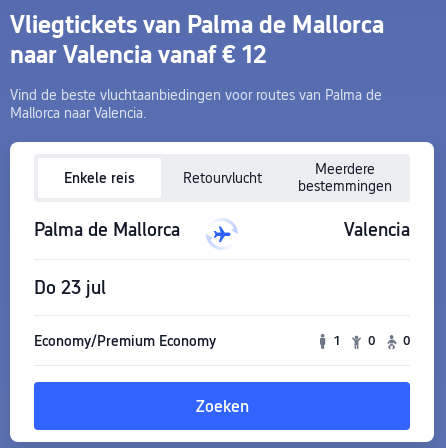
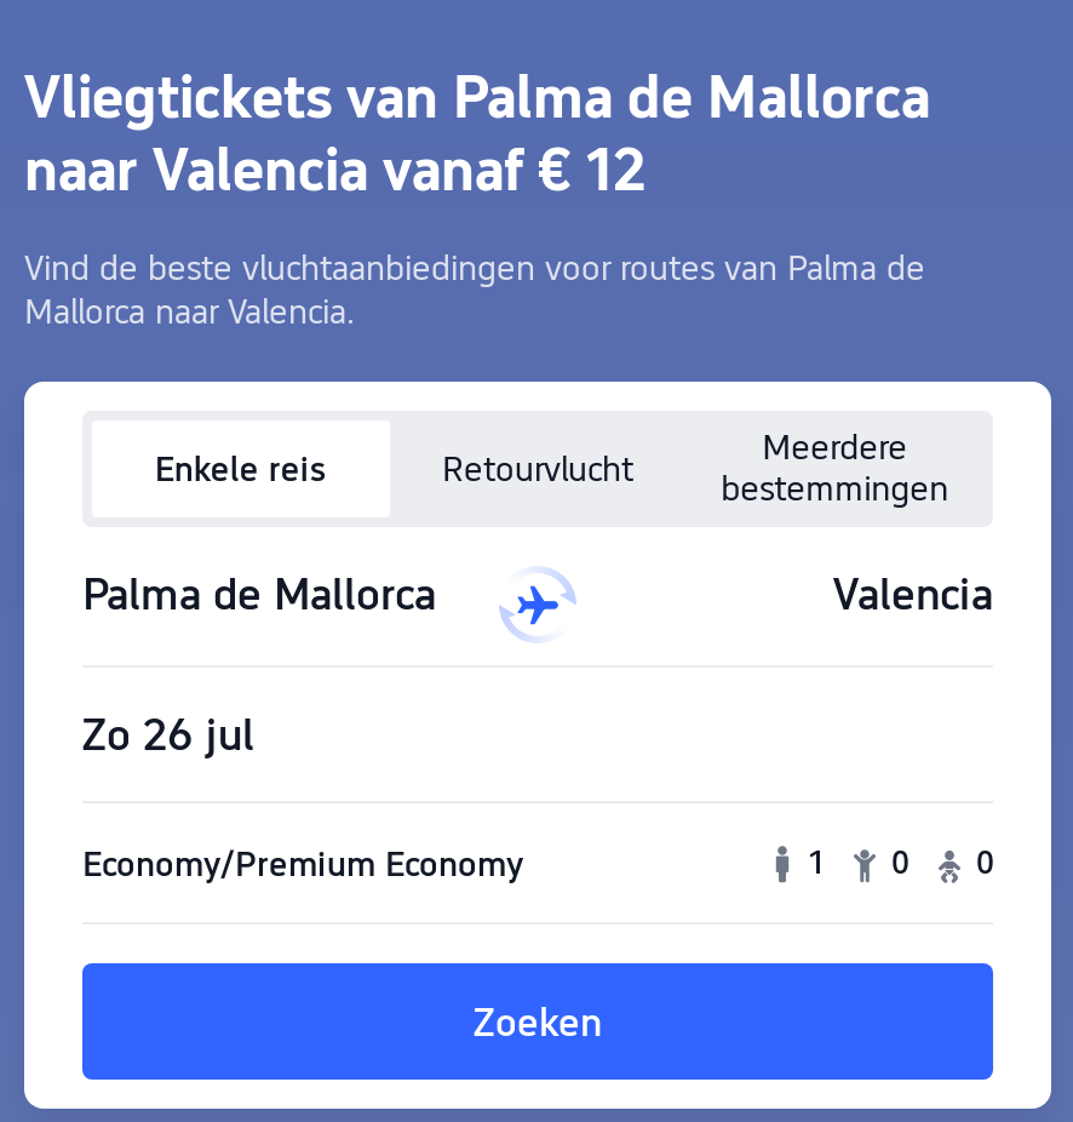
[34,277,106,298] Do 23 jul -> [82,709,254,760] Zo 26 jul

